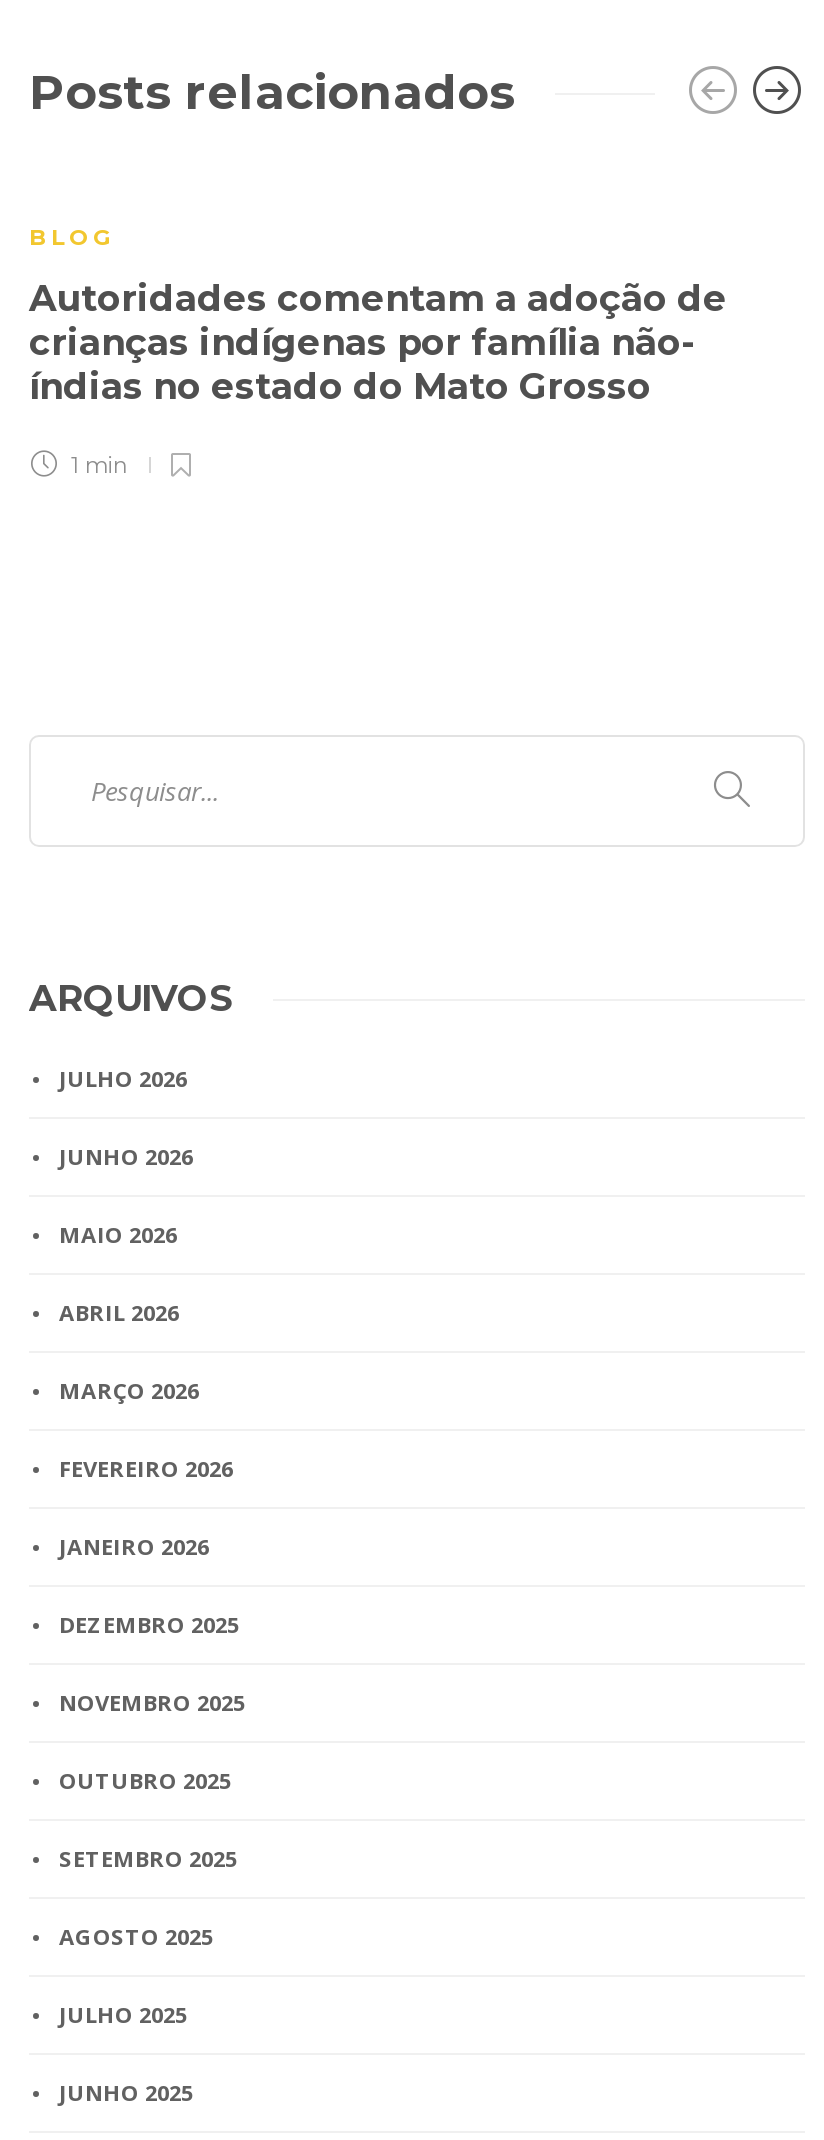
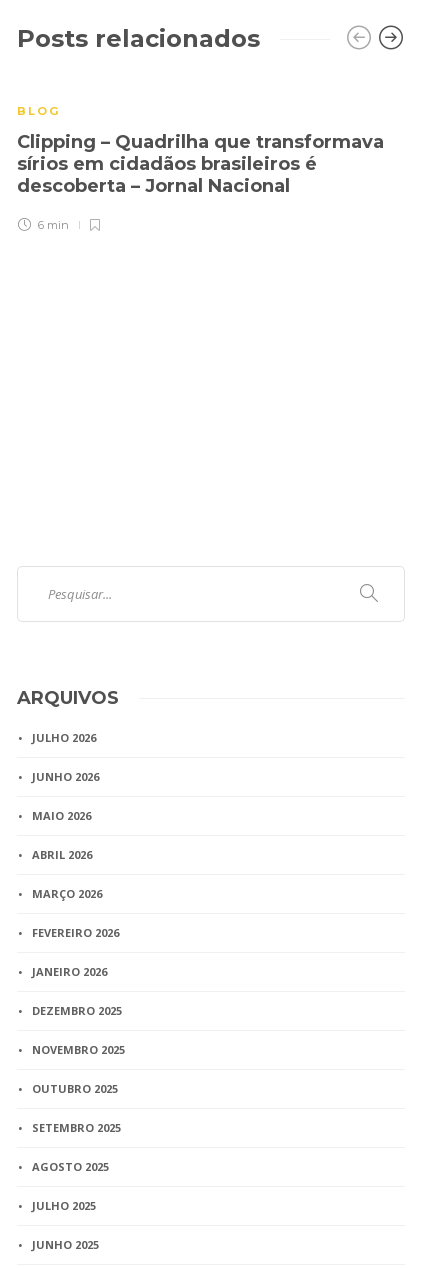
[29,278,727,410] Autoridades comentam a adoção de | crianças indígenas por família não- | índias no estado do Mato Grosso -> [17,131,384,197] Clipping – Quadrilha que transformava | sírios em cidadãos brasileiros é | descoberta – Jornal Nacional
[65,452,129,480] 1 min -> [35,218,69,232] 6 min

